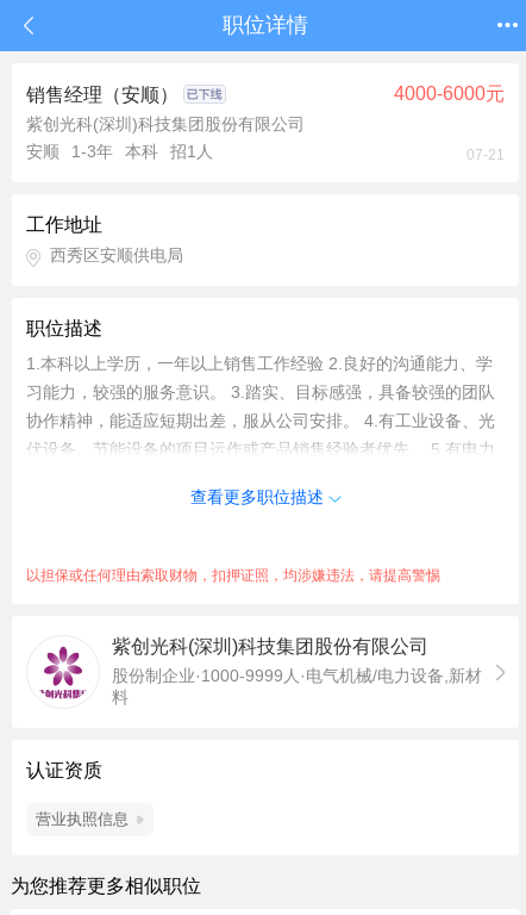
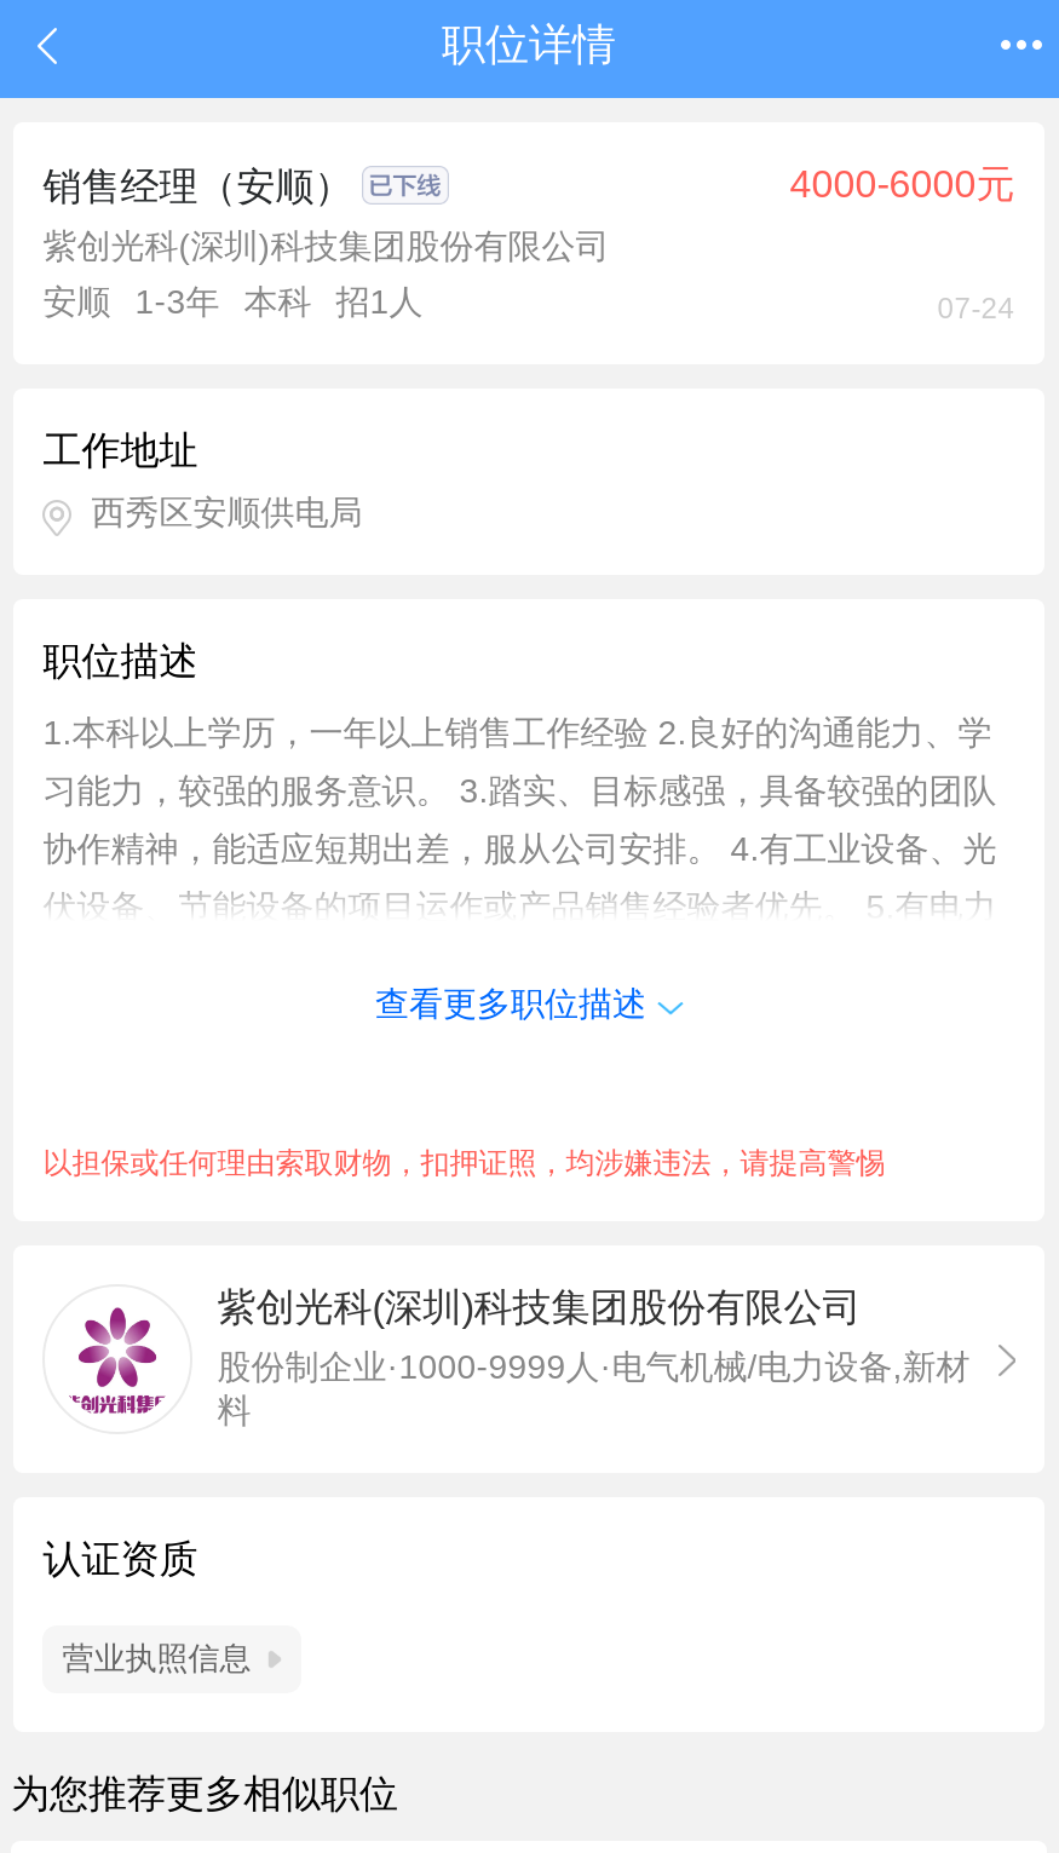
[466,147,504,163] 07-21 -> [937,292,1015,326] 07-24

